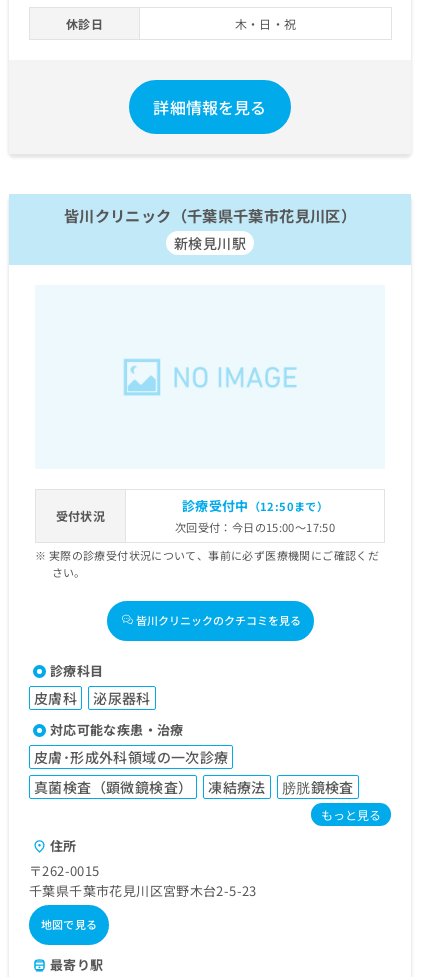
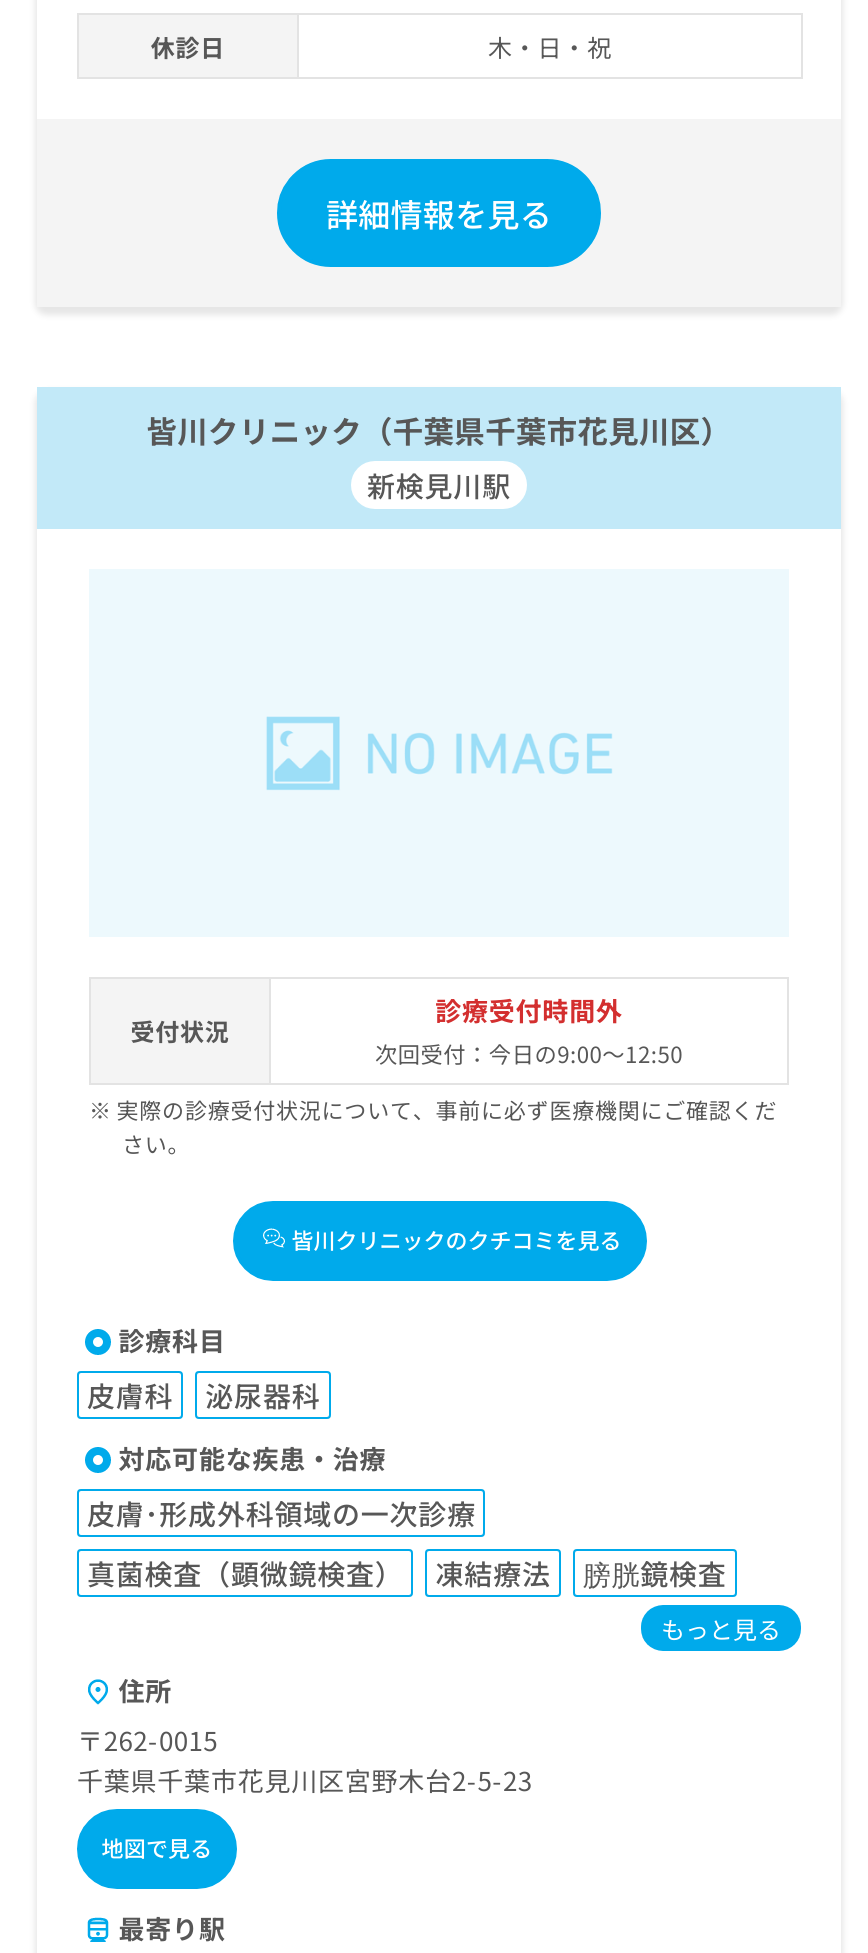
[175,496,335,535] 診療受付中（12:50まで） | 次回受付：今日の15:00～17:50 -> [375,991,683,1069] 診療受付時間外 | 次回受付：今日の9:00～12:50

